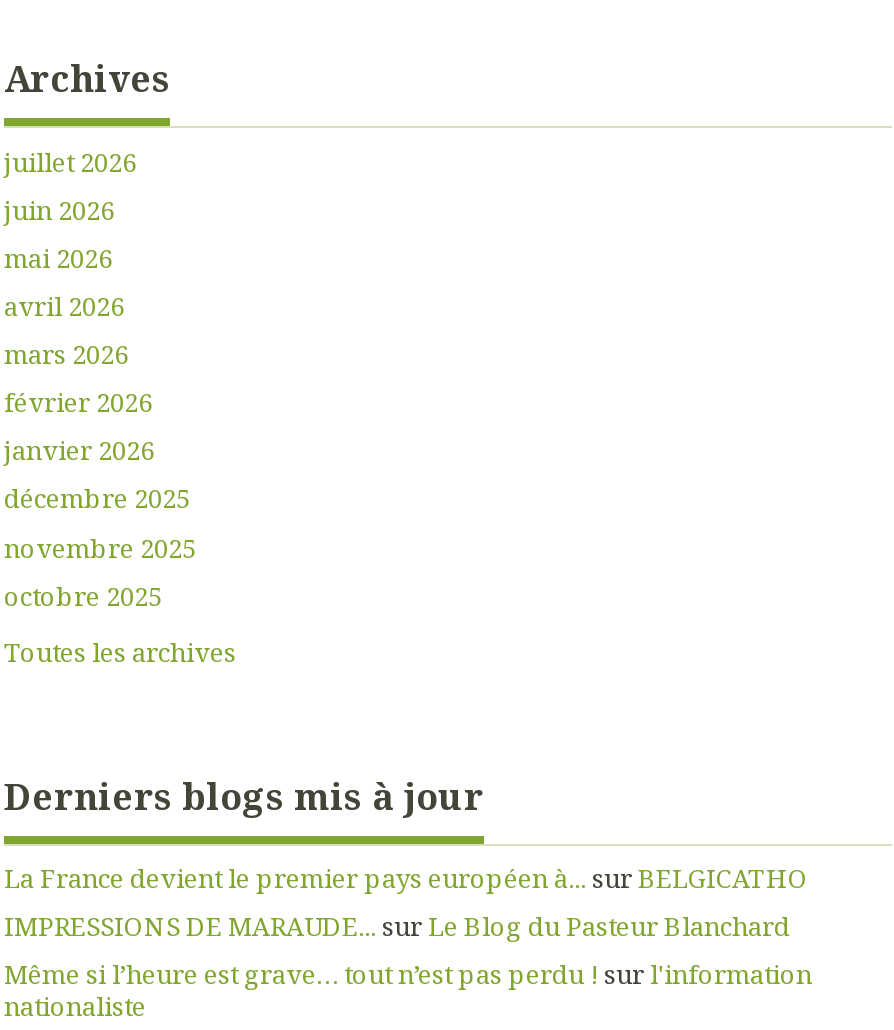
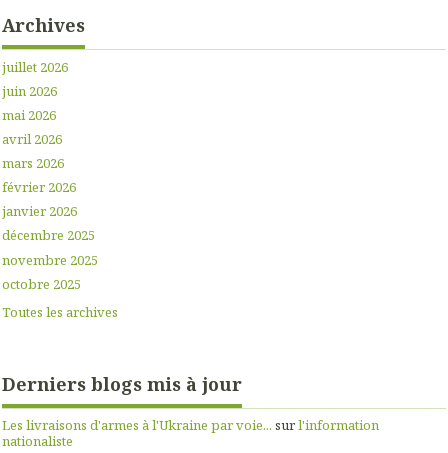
[4,860,812,992] La France devient le premier pays européen à... sur BELGICATHO | IMPRESSIONS DE MARAUDE... sur Le Blog du Pasteur Blanchard | Même si l’heure est grave… tout n’est pas perdu ! sur l'information -> [2,416,379,434] Les livraisons d'armes à l'Ukraine par voie... sur l'information

